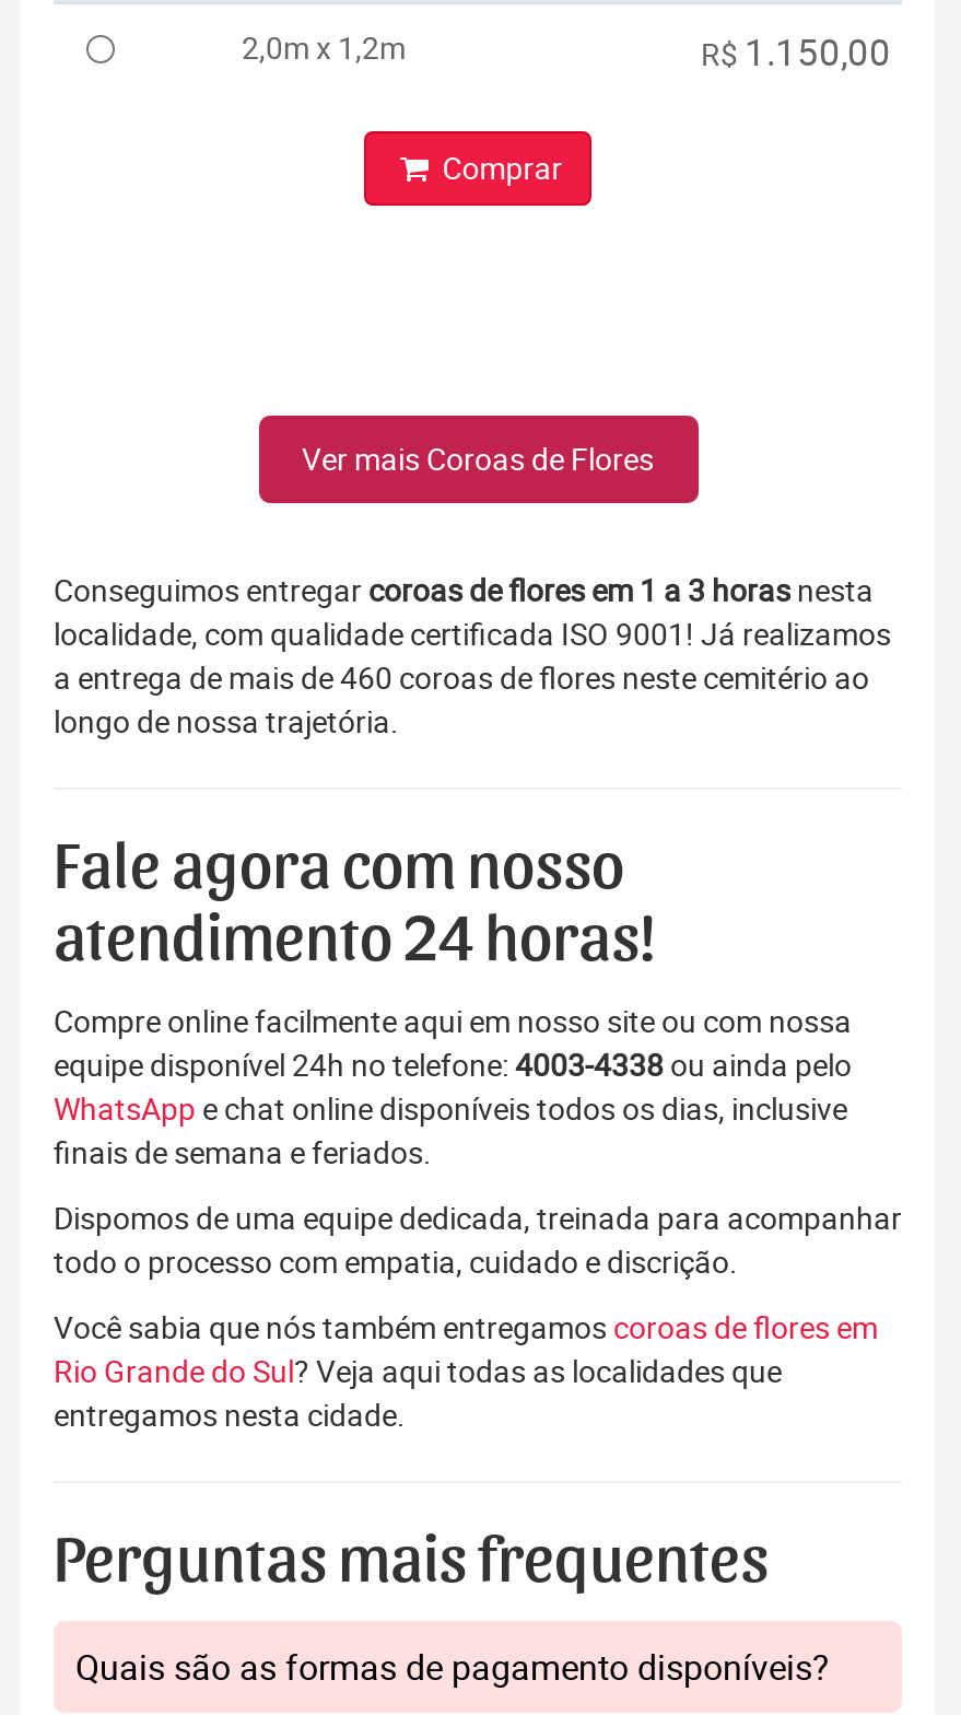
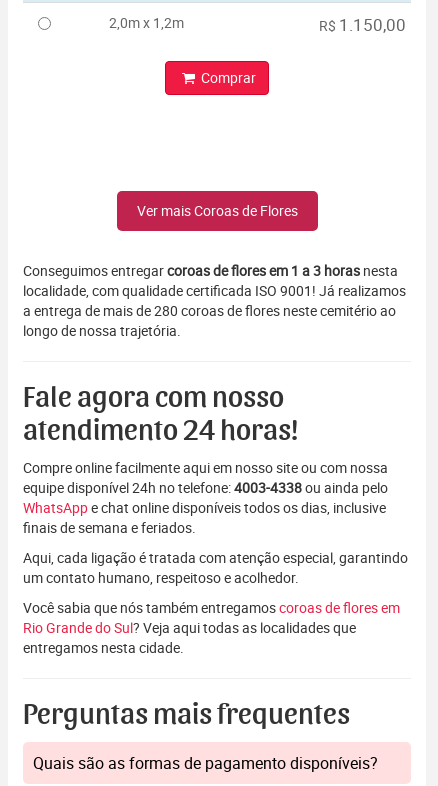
[54,656,869,698] a entrega de mais de 460 coroas de flores neste cemitério ao -> [23,301,396,320] a entrega de mais de 280 coroas de flores neste cemitério ao
[54,1197,902,1282] Dispomos de uma equipe dedicada, treinada para acompanhar | todo o processo com empatia, cuidado e discrição. -> [23,548,408,587] Aqui, cada ligação é tratada com atenção especial, garantindo | um contato humano, respeitoso e acolhedor.

